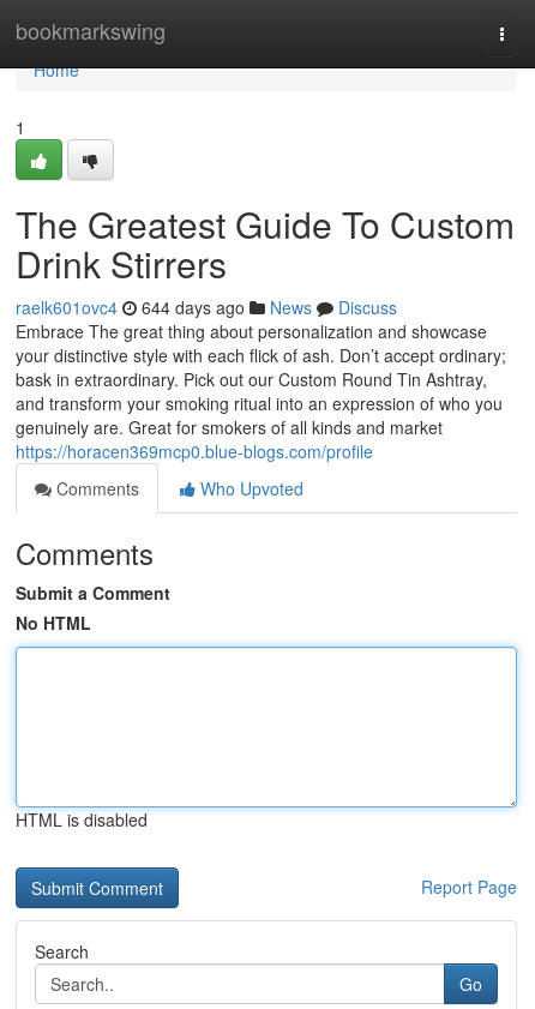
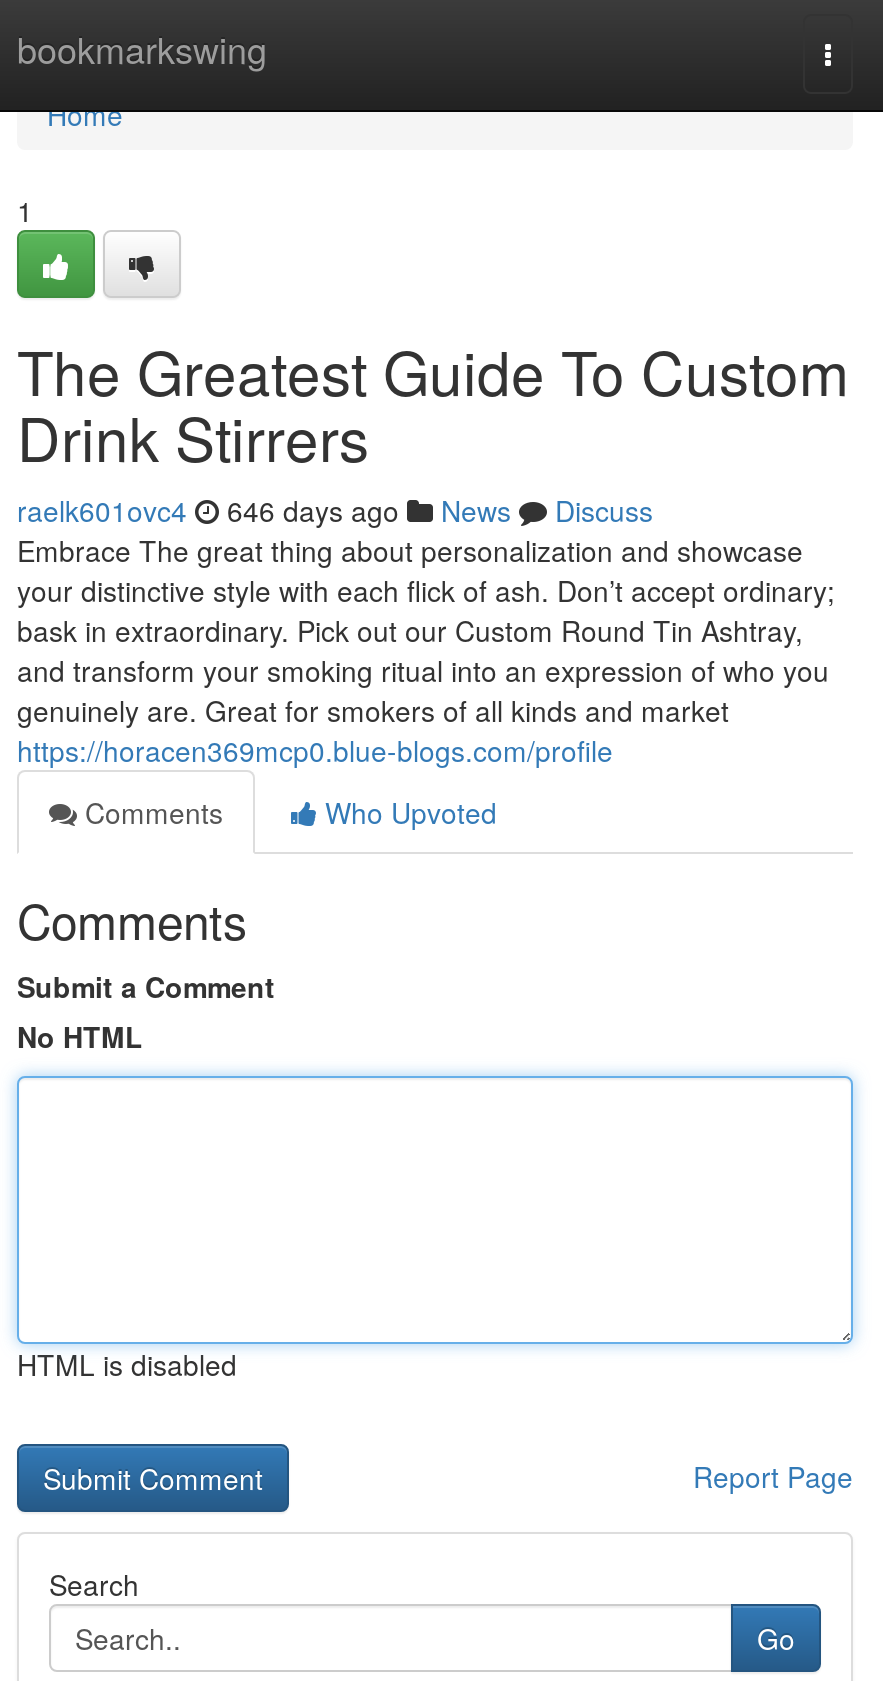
[16,295,397,319] raelk601ovc4 644 days ago News Discuss -> [17,490,653,530] raelk601ovc4 646 days ago News Discuss

